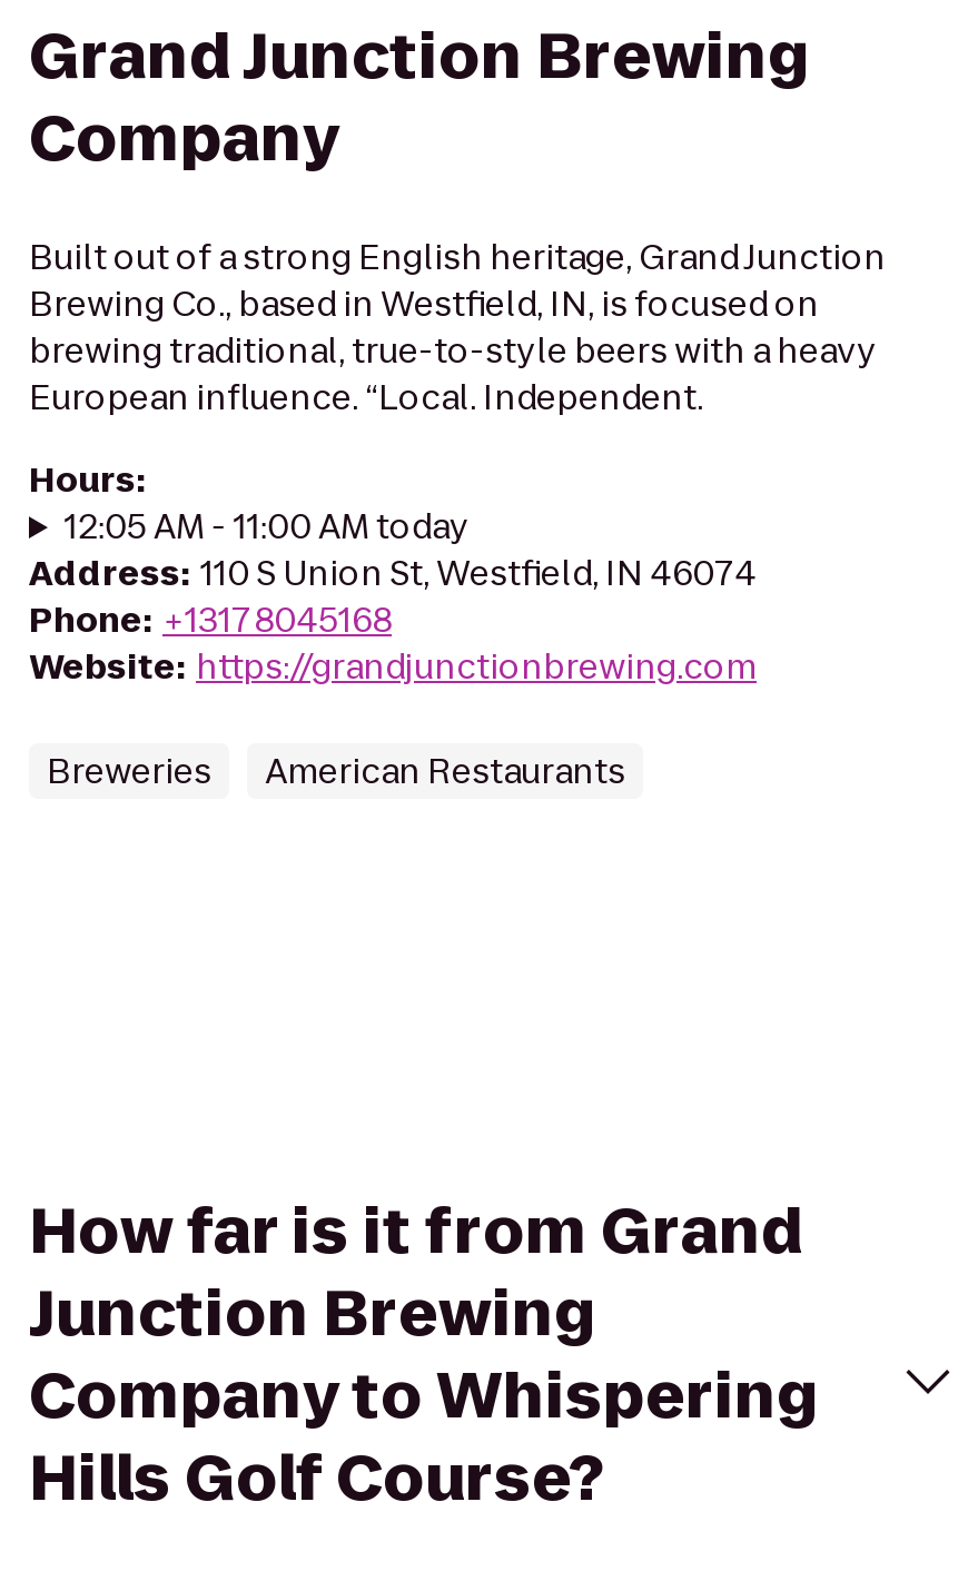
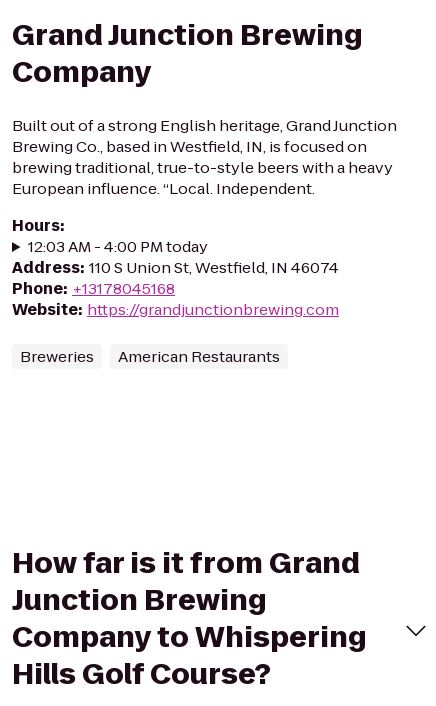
[64,503,469,550] 12:05 AM - 11:00 AM today -> [28,236,208,257] 12:03 AM - 4:00 PM today

